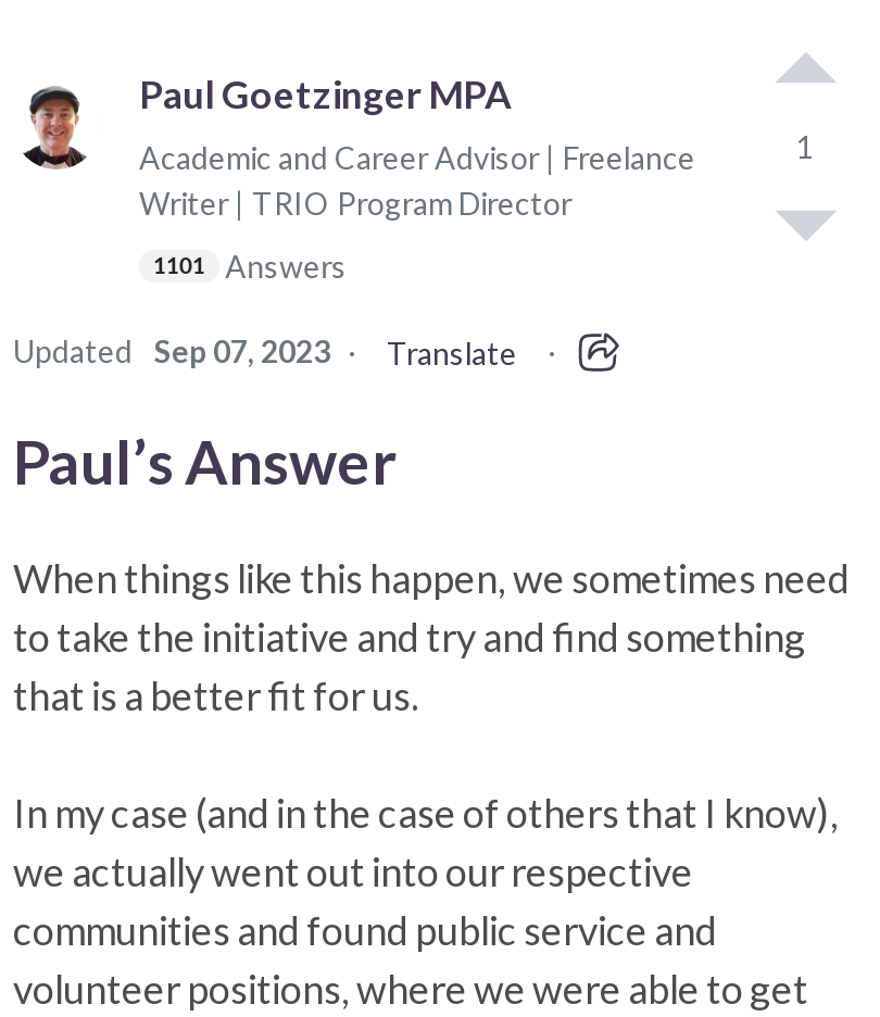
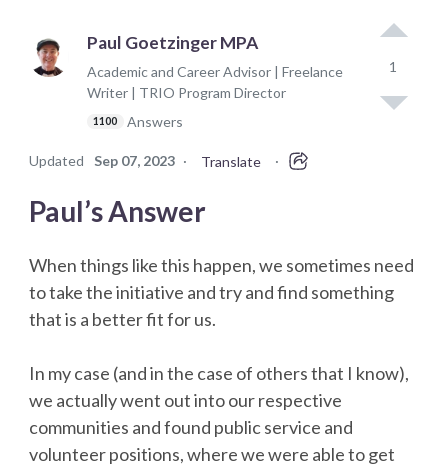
[153,247,347,284] 1101 Answers -> [93,113,183,130] 1100 Answers

